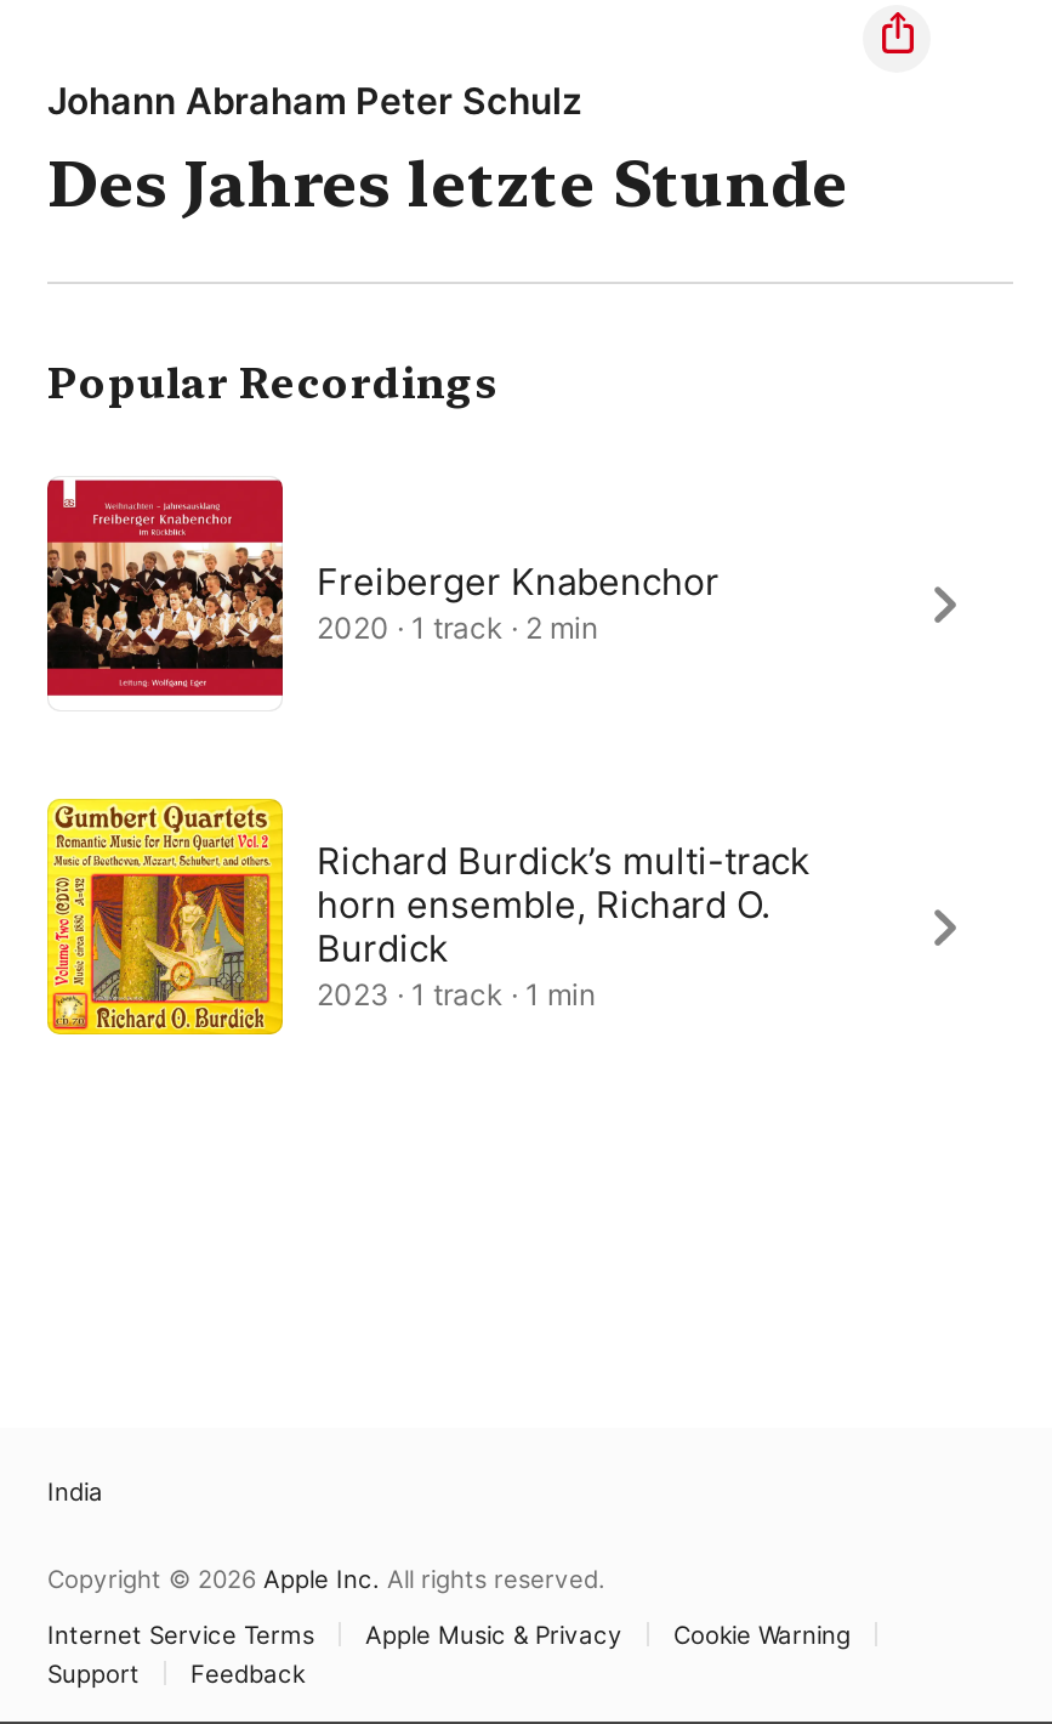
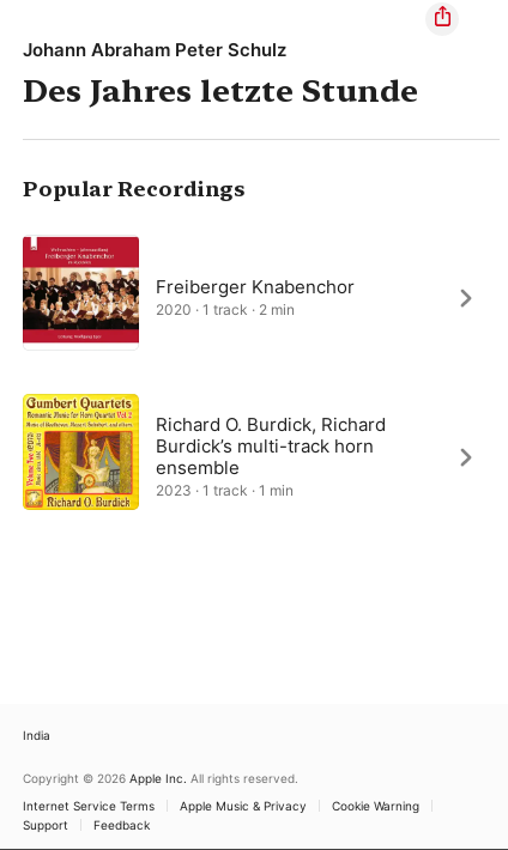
[317,838,809,971] Richard Burdick’s multi-track | horn ensemble, Richard O. | Burdick -> [156,413,386,479] Richard O. Burdick, Richard | Burdick’s multi-track horn | ensemble

